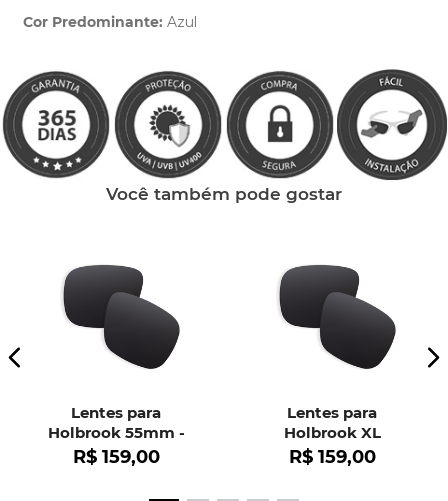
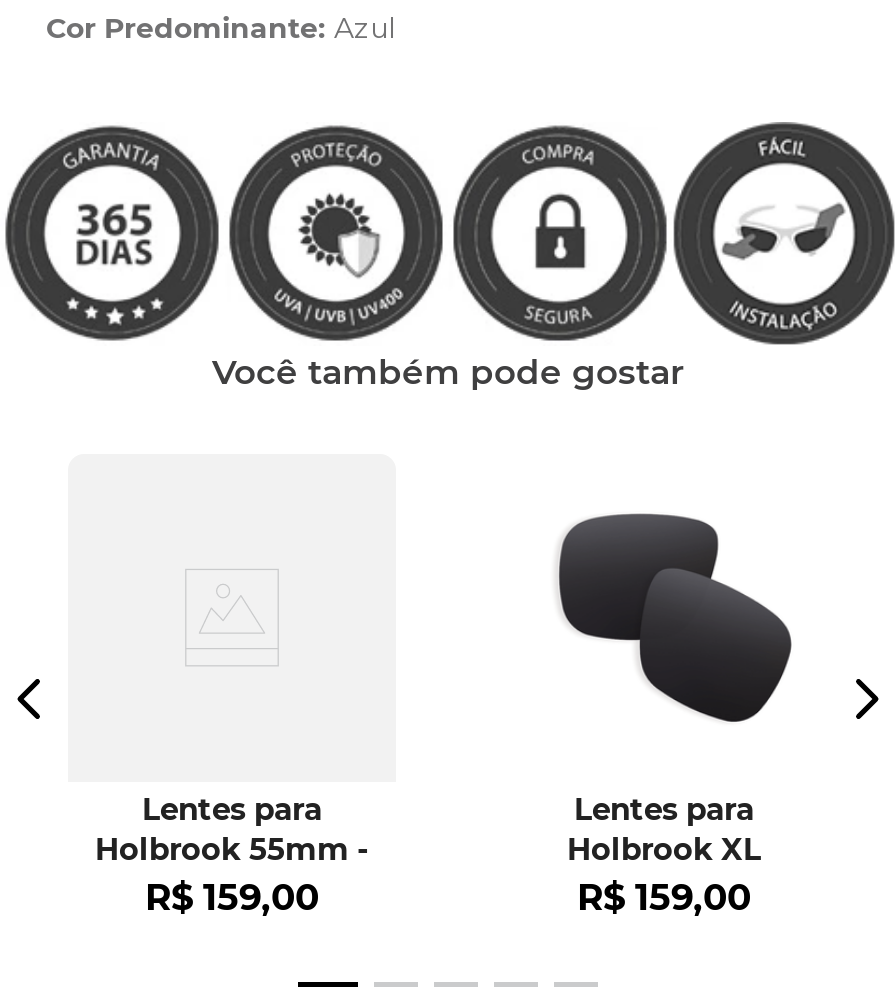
[62,264,181,370] [image] -> none

